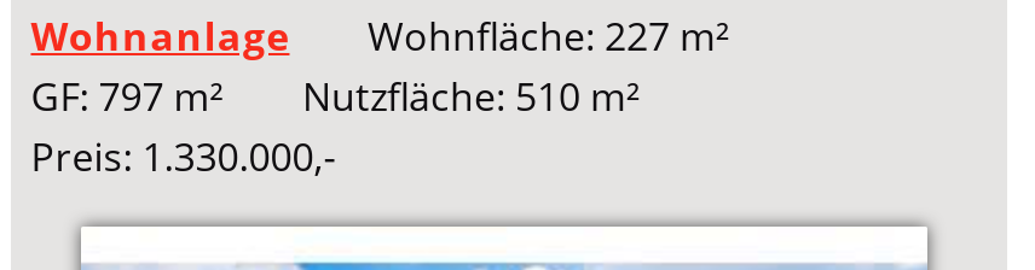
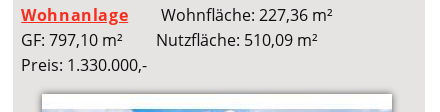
[31,9,730,62] Wohnanlage Wohnfläche: 227 m² -> [21,4,332,26] Wohnanlage Wohnfläche: 227,36 m²
[31,69,224,122] GF: 797 m² -> [21,29,123,51] GF: 797,10 m²
[302,69,641,122] Nutzfläche: 510 m² -> [155,29,317,51] Nutzfläche: 510,09 m²

